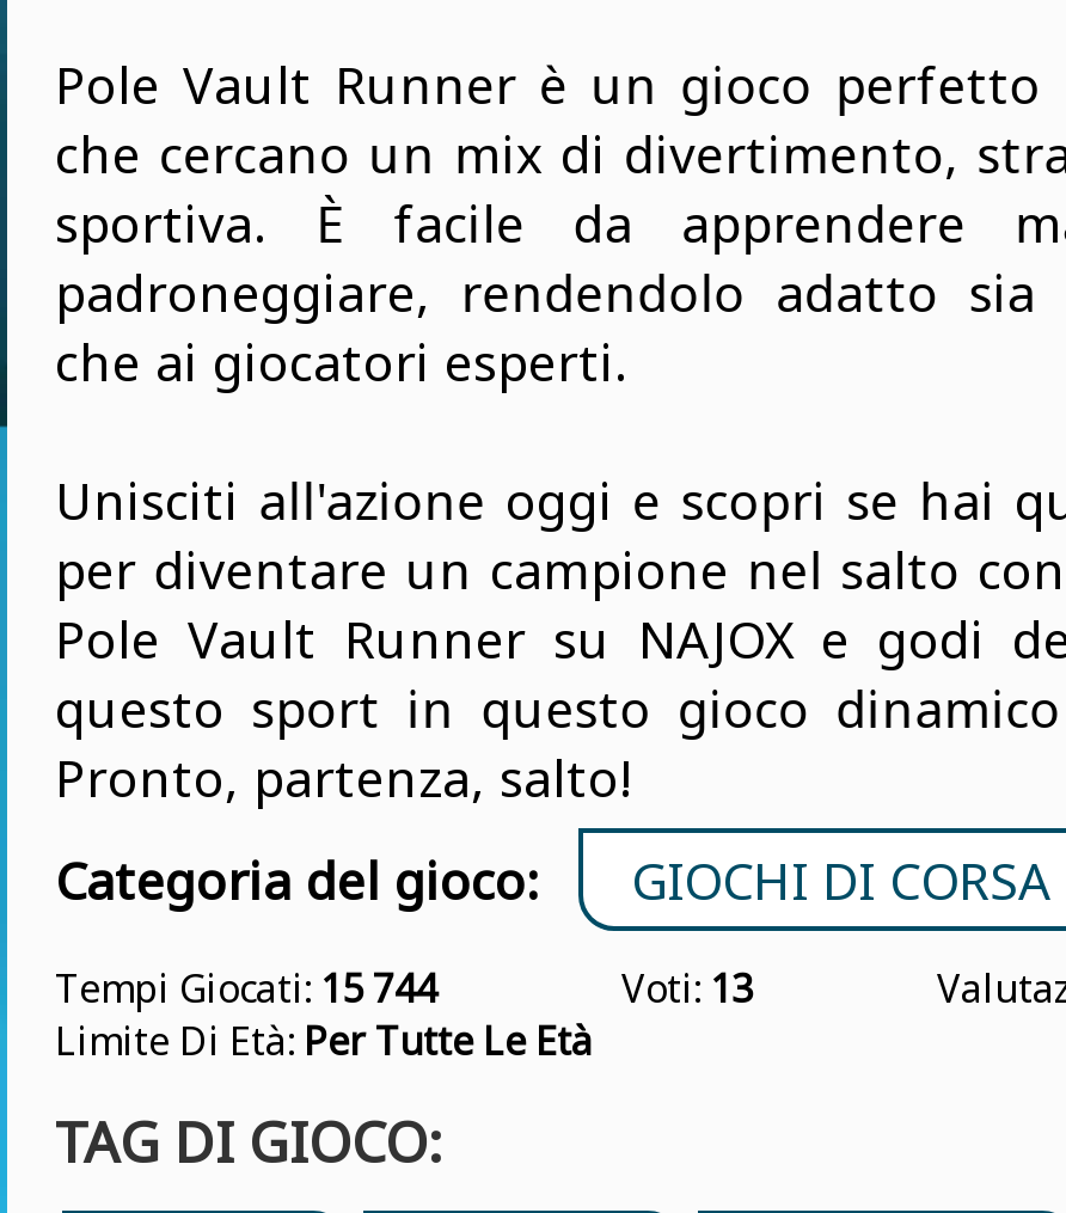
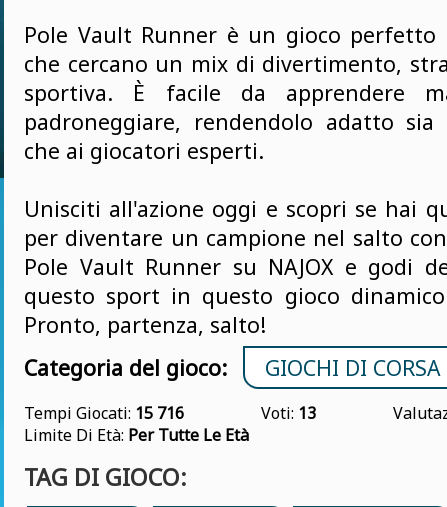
[55,962,437,1015] Tempi Giocati: 15 744 -> [24,402,184,424] Tempi Giocati: 15 716

